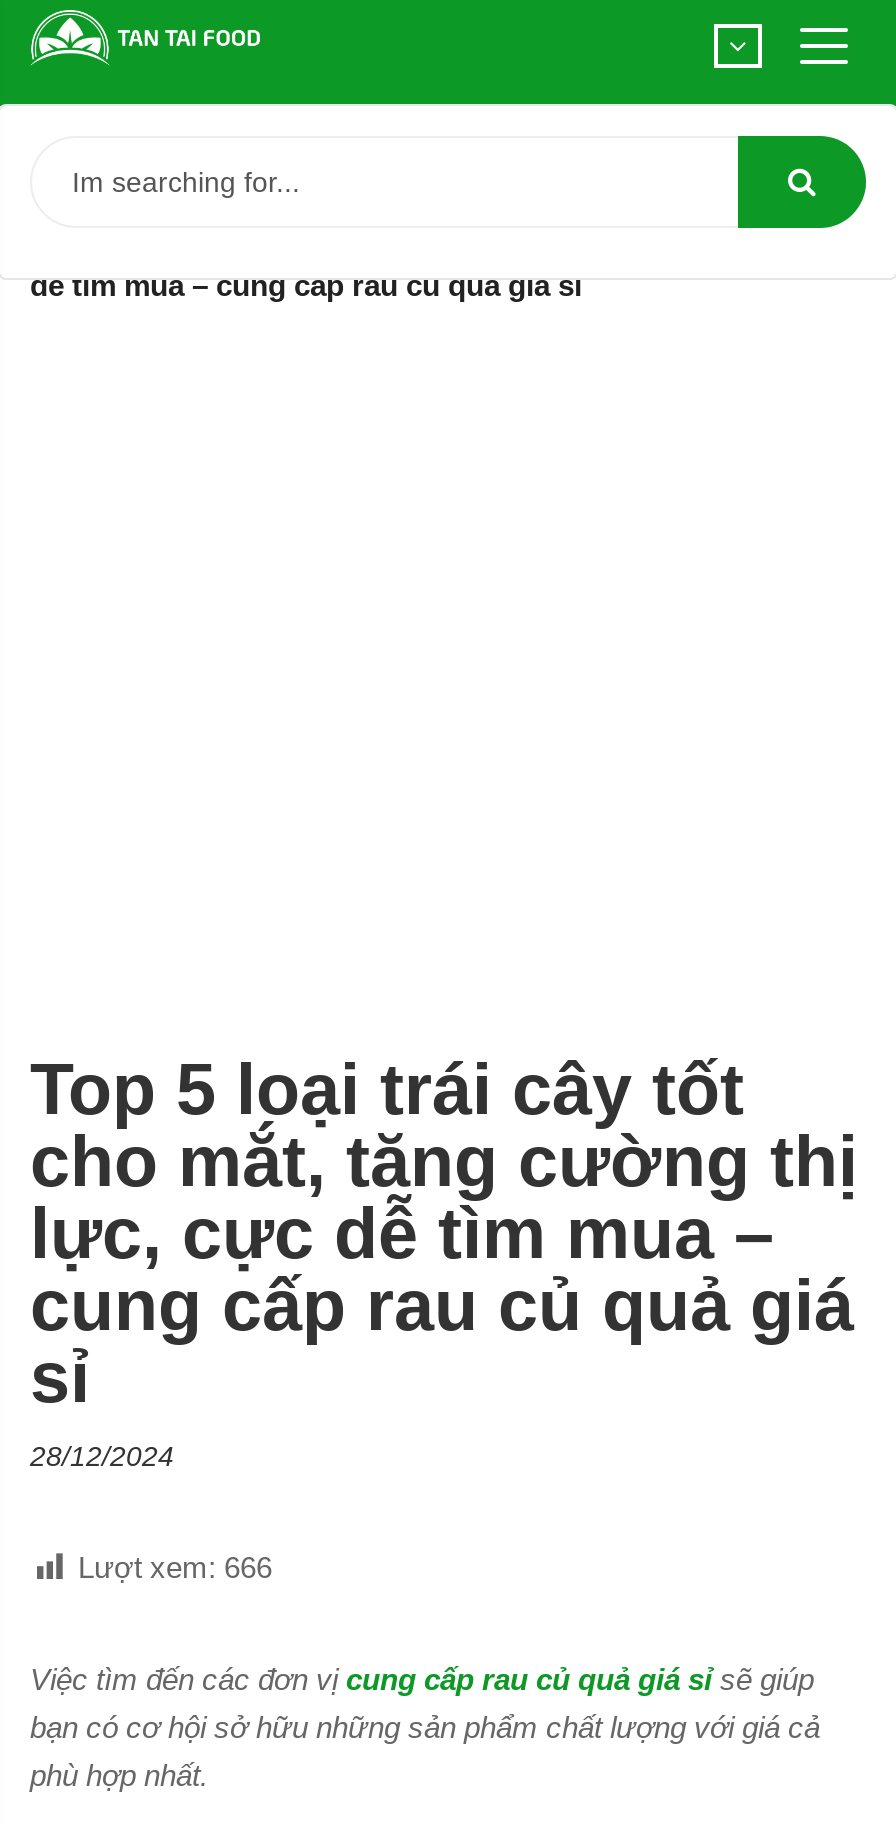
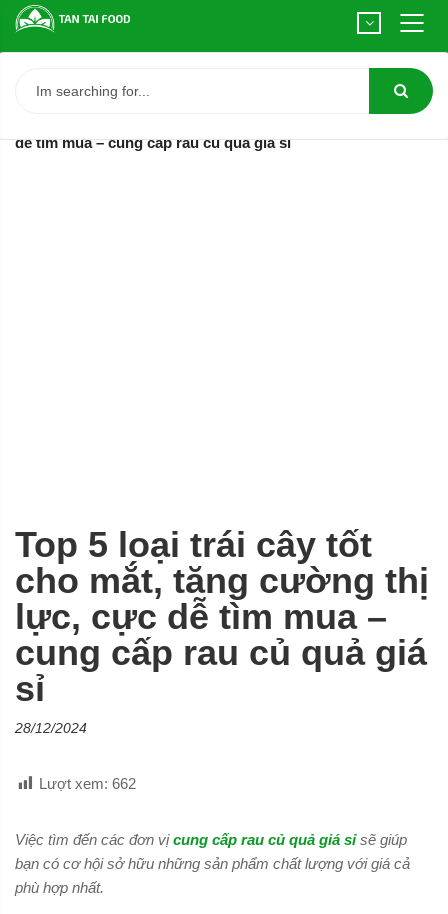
[78,1549,272,1583] Lượt xem: 666 -> [39,774,136,791] Lượt xem: 662

